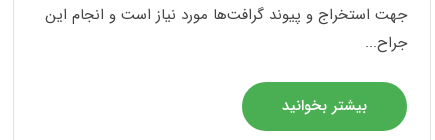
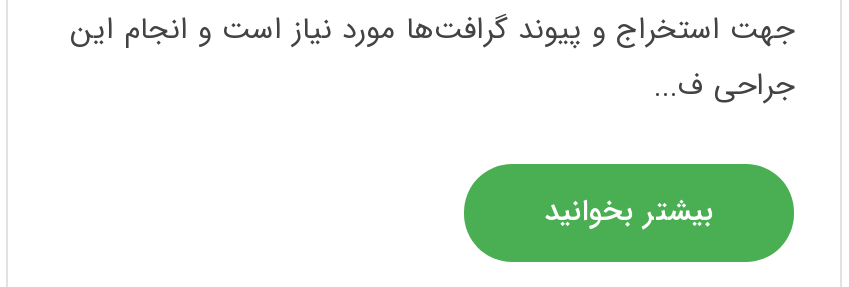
[365,31,407,55] جراح... -> [654,63,794,111] جراحی ف...

